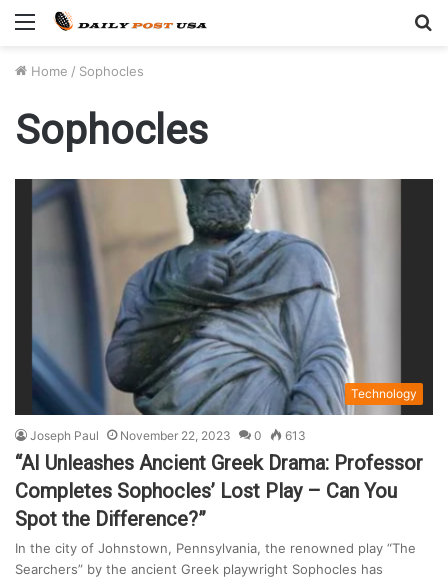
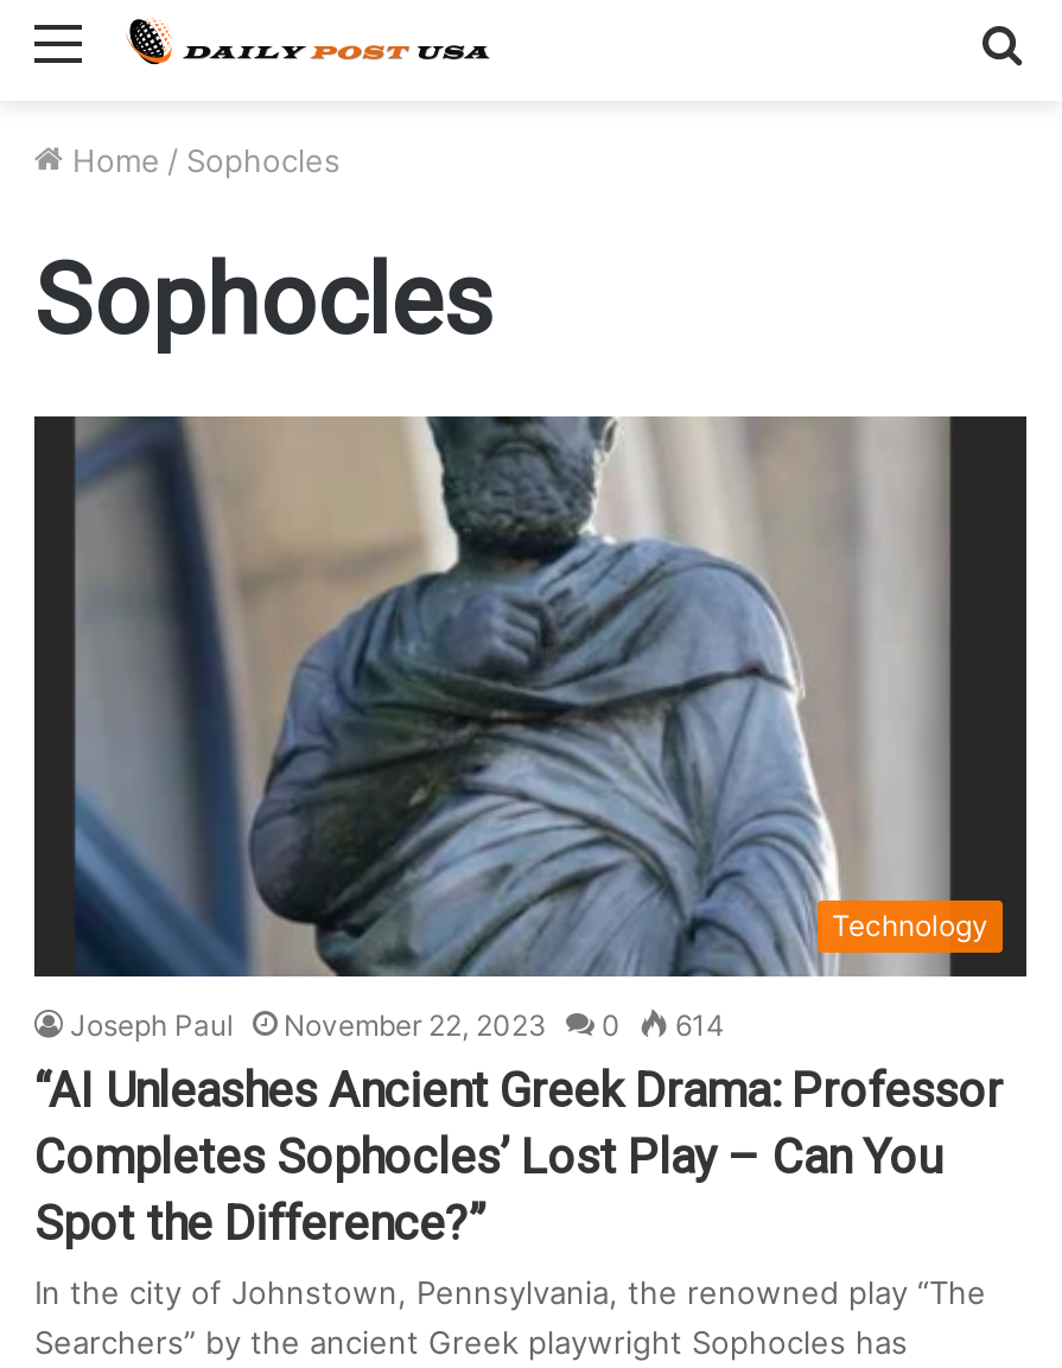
[30,428,306,443] Joseph Paul November 22, 2023 0 613 -> [70,1007,725,1042] Joseph Paul November 22, 2023 0 614

